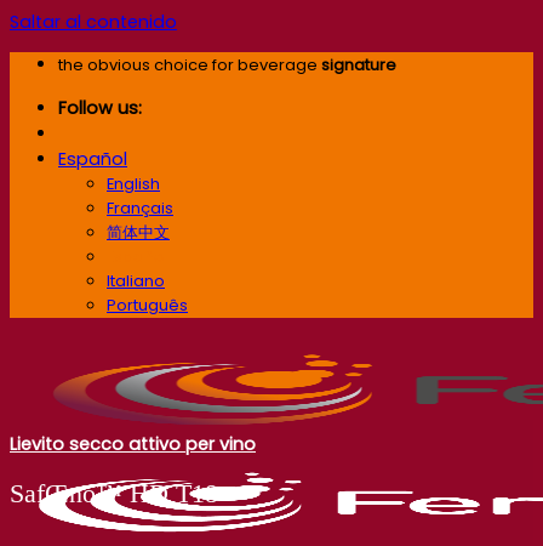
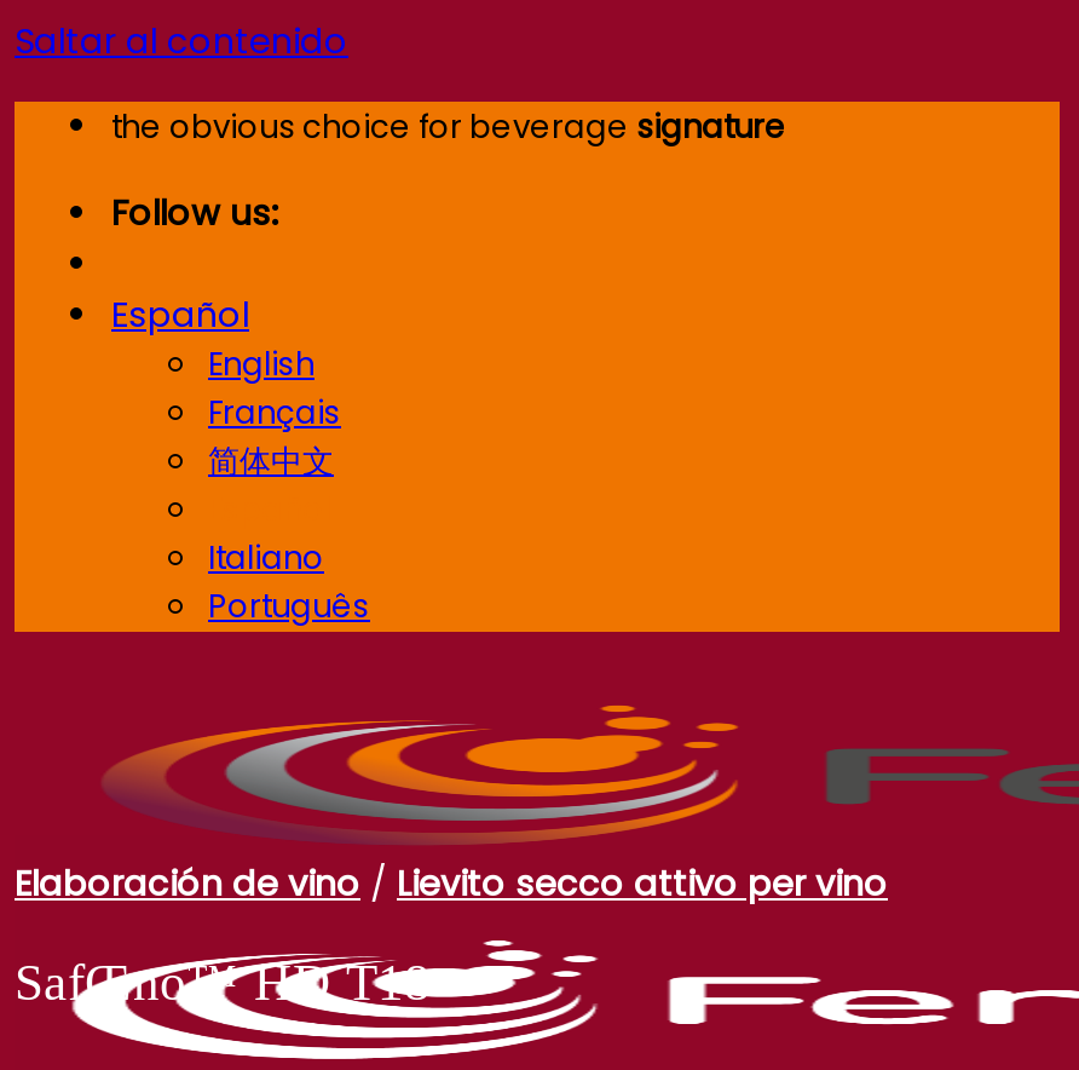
[10,432,256,456] Lievito secco attivo per vino -> [15,860,888,908] Elaboración de vino / Lievito secco attivo per vino

